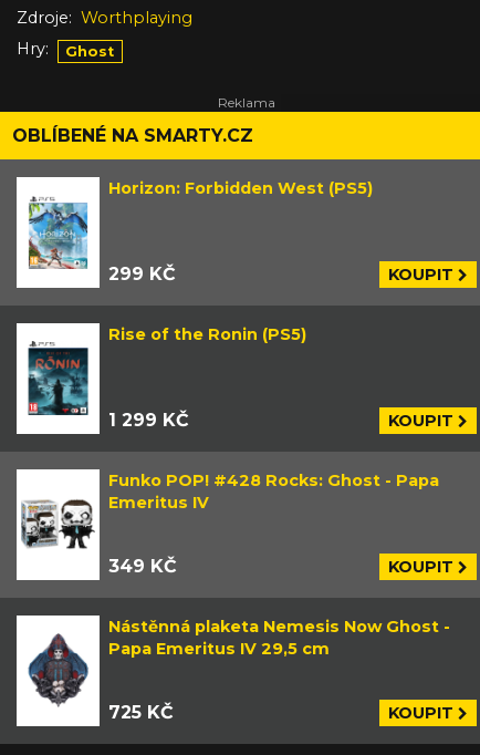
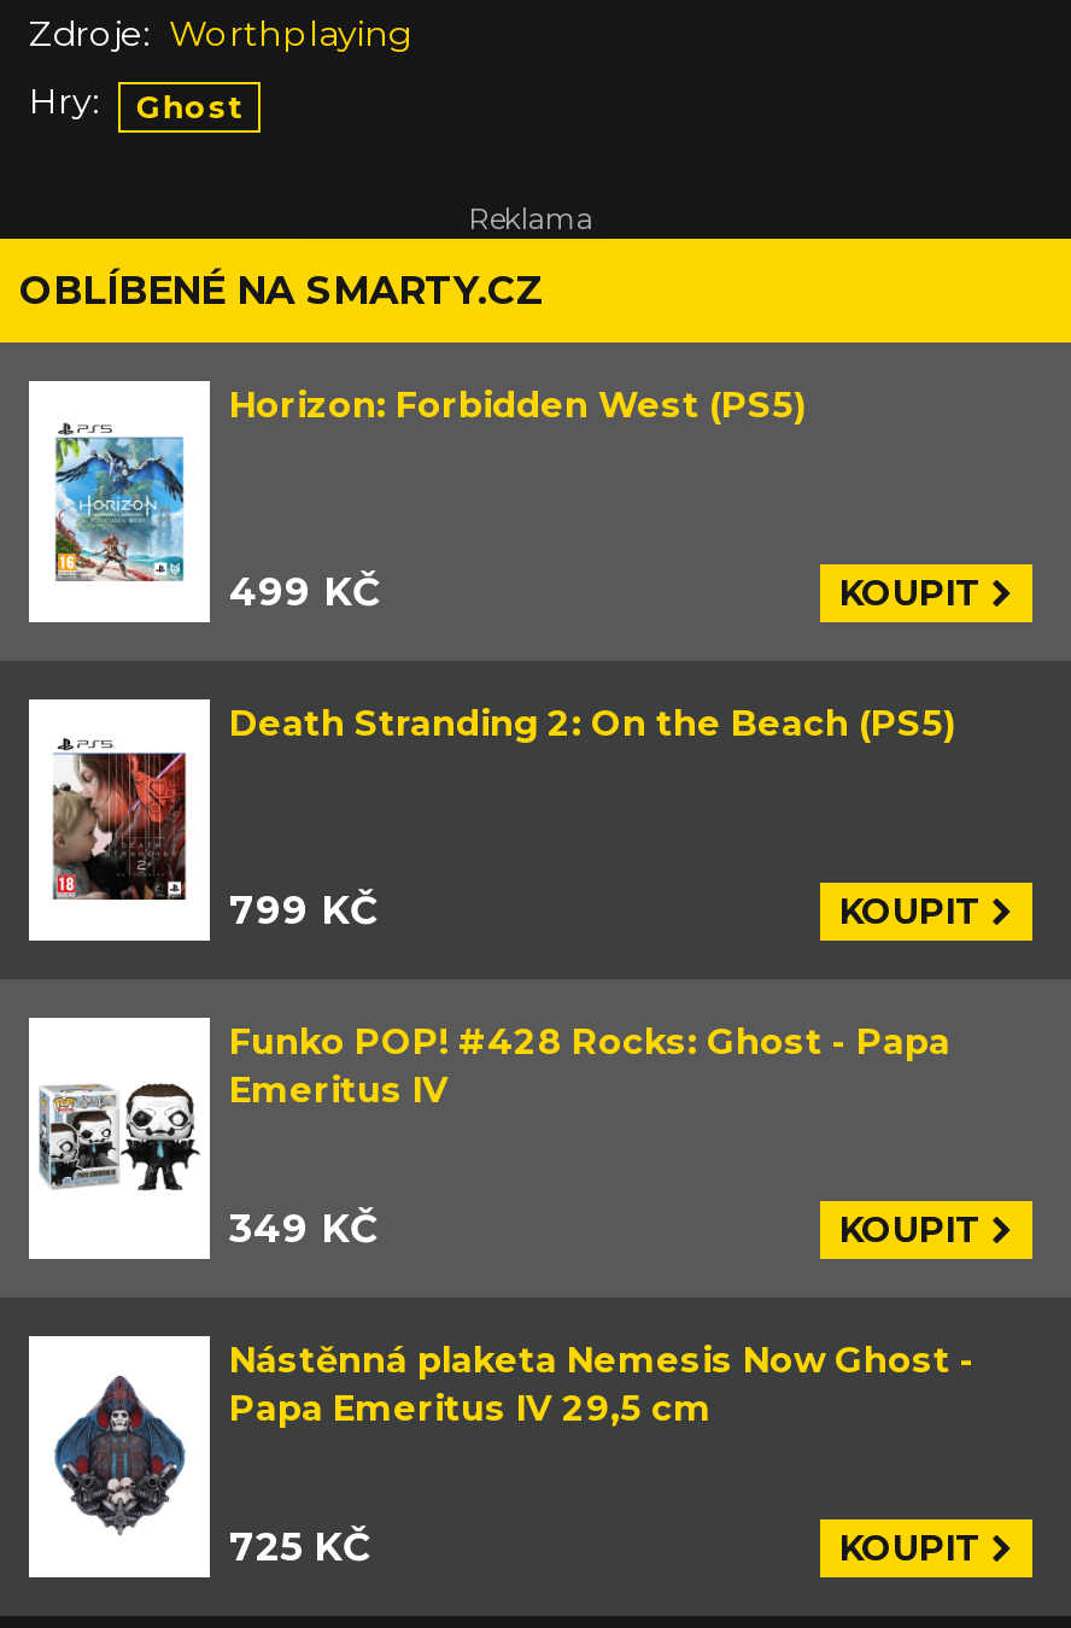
[108,263,176,284] 299 KČ -> [229,569,381,615] 499 KČ
[108,324,306,344] Rise of the Ronin (PS5) -> [229,701,955,745] Death Stranding 2: On the Beach (PS5)
[28,348,189,430] [image] | 1 299 KČ -> [51,750,379,933] [image] | 799 KČ

